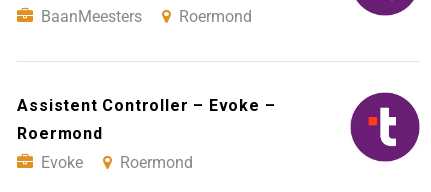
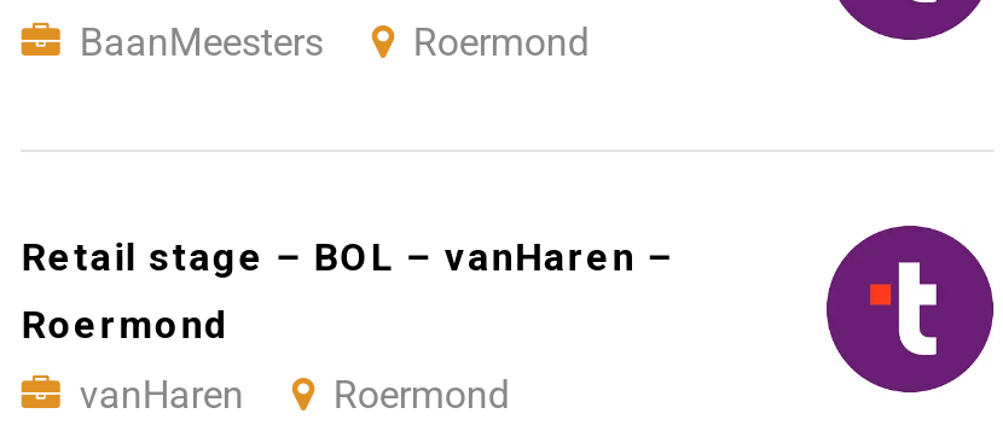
[17,96,275,115] Assistent Controller – Evoke – -> [22,233,674,279] Retail stage – BOL – vanHaren –
[41,153,83,172] Evoke -> [80,371,244,417] vanHaren

